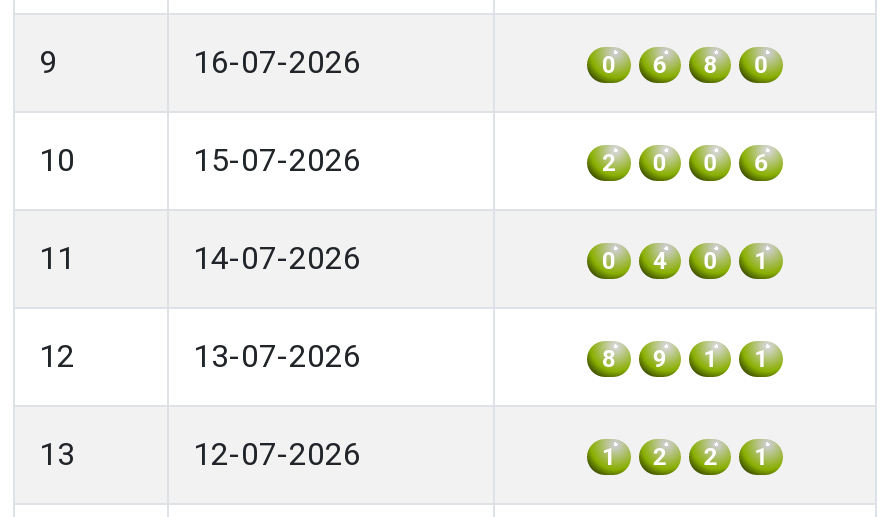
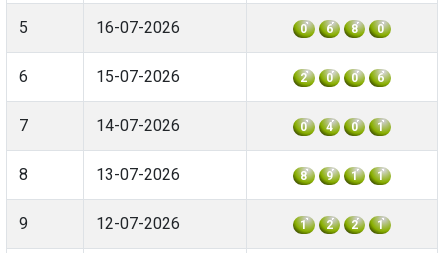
[39,43,57,81] 9 -> [19,18,28,37] 5
[39,141,75,179] 10 -> [19,67,28,86] 6
[39,239,75,277] 11 -> [19,116,28,135] 7
[39,337,75,375] 12 -> [19,165,28,184] 8
[39,435,75,473] 13 -> [19,214,28,233] 9

